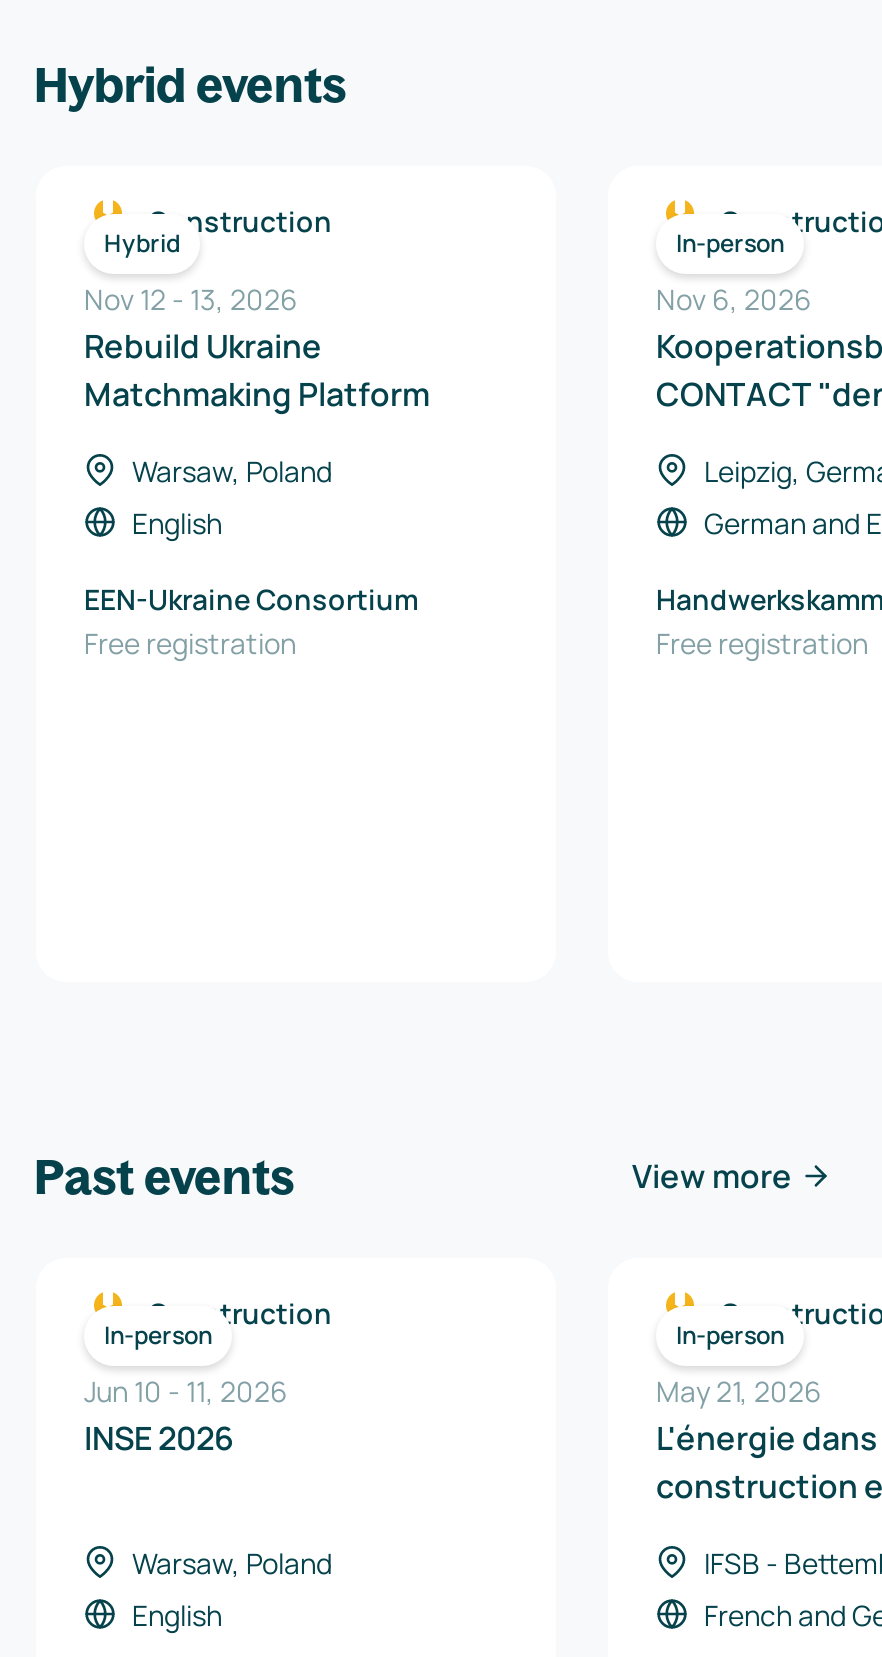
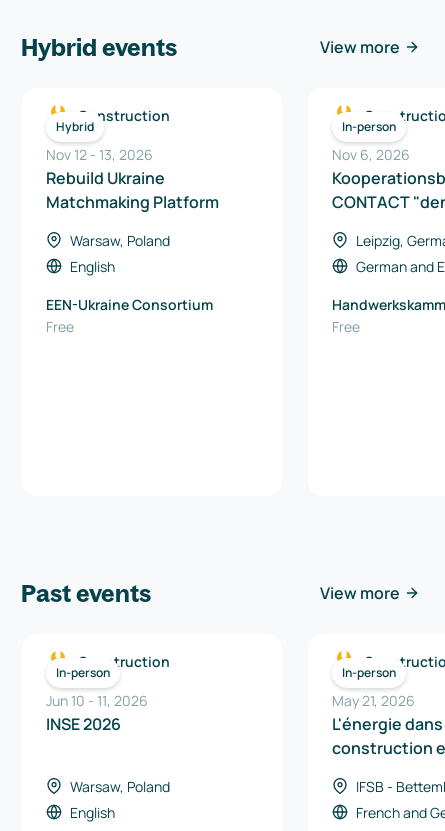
none -> [320,36,400,58] View more
[84,624,296,662] Free registration -> [46,317,74,336] Free
[656,624,868,662] Free registration -> [332,317,360,336] Free

